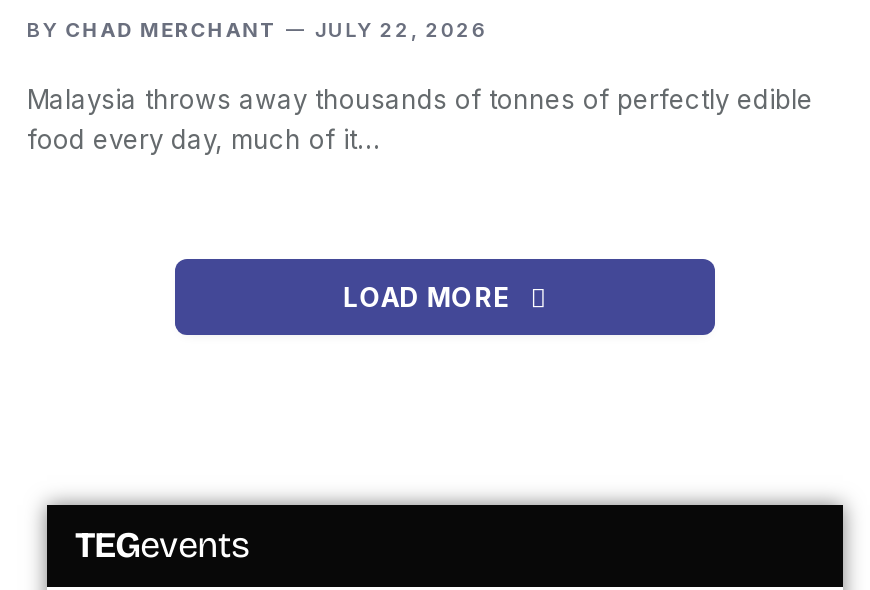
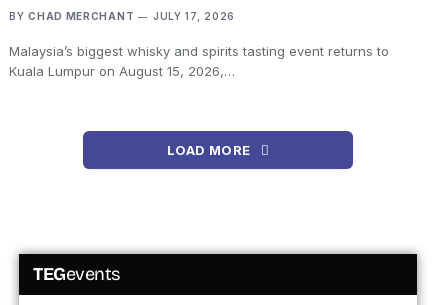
[27,17,487,41] BY CHAD MERCHANT JULY 22, 2026 -> [9,10,235,22] BY CHAD MERCHANT JULY 17, 2026
[27,83,813,155] Malaysia throws away thousands of tonnes of perfectly edible | food every day, much of it… -> [9,43,389,79] Malaysia’s biggest whisky and spirits tasting event returns to | Kuala Lumpur on August 15, 2026,…

